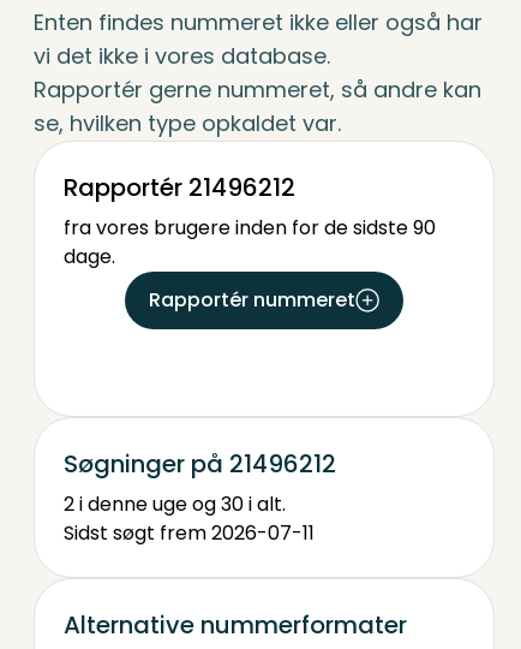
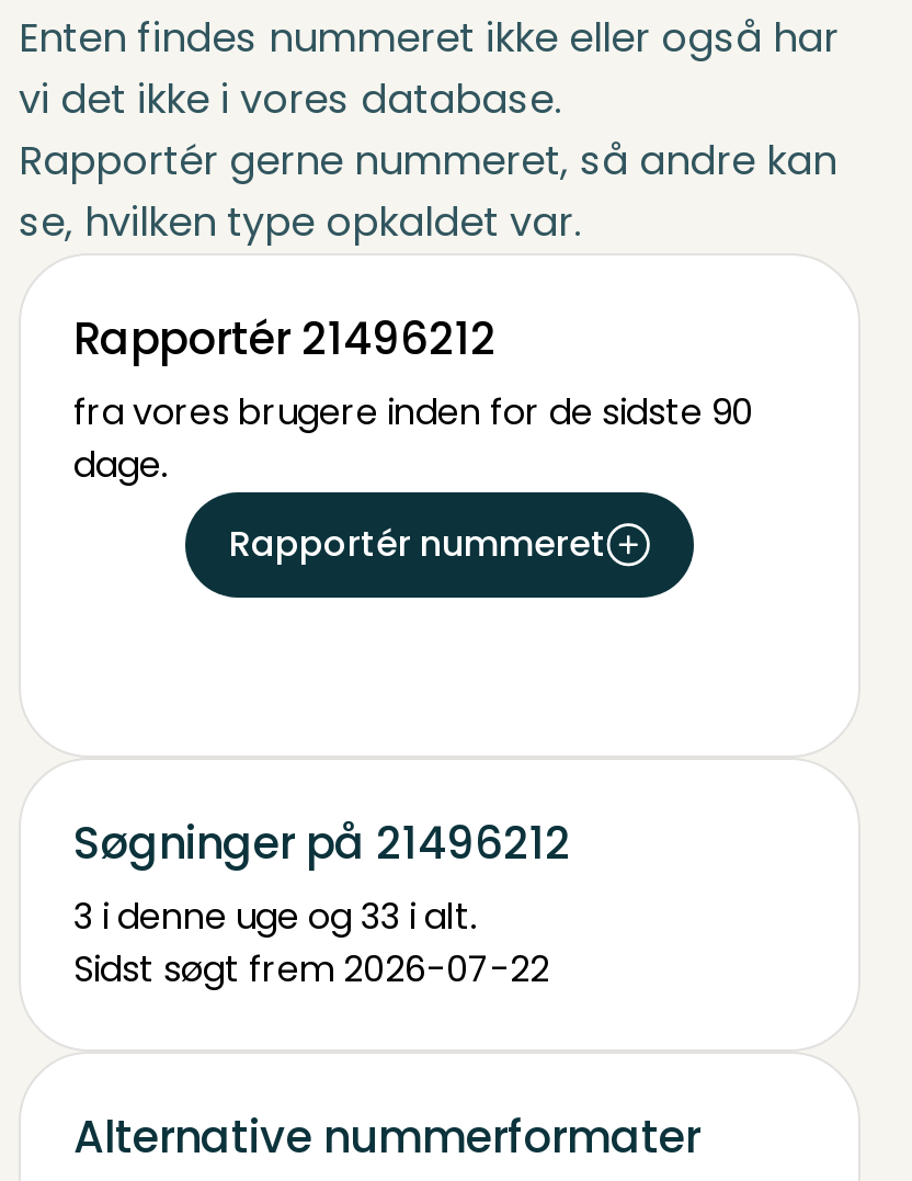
[64,490,286,518] 2 i denne uge og 30 i alt. -> [73,892,477,942] 3 i denne uge og 33 i alt.
[64,519,315,547] Sidst søgt frem 2026-07-11 -> [73,944,549,995] Sidst søgt frem 2026-07-22

